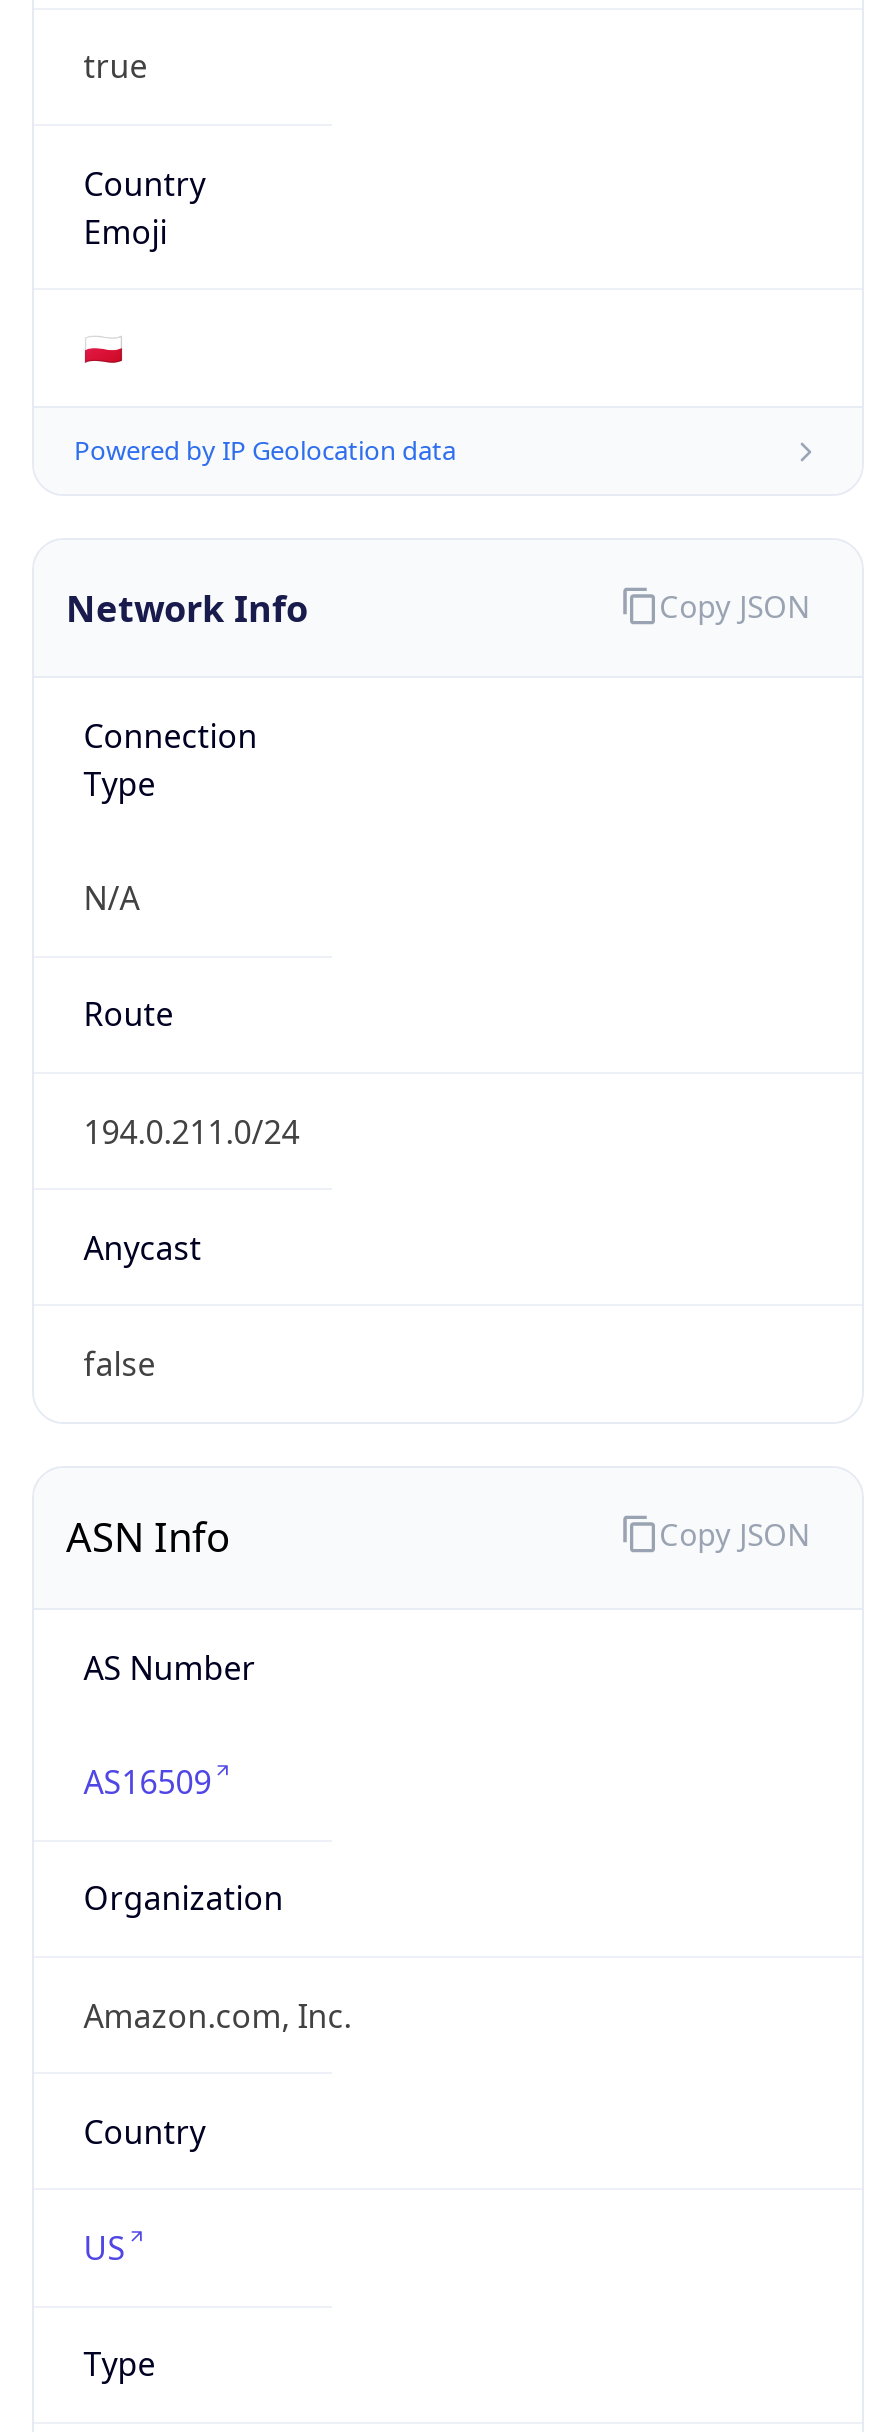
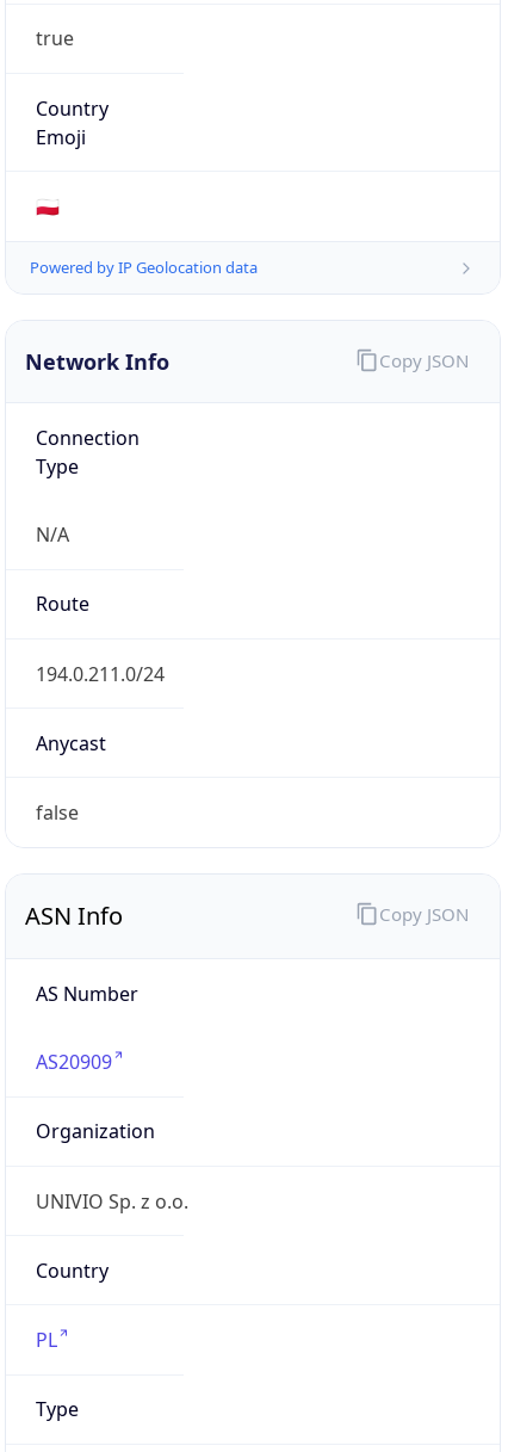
[84,1760,212,1804] AS16509 -> [36,1049,112,1075] AS20909
[84,1993,352,2037] Amazon.com, Inc. -> [36,1188,188,1214] UNIVIO Sp. z o.o.
[84,2226,126,2270] US -> [36,1327,57,1353] PL

